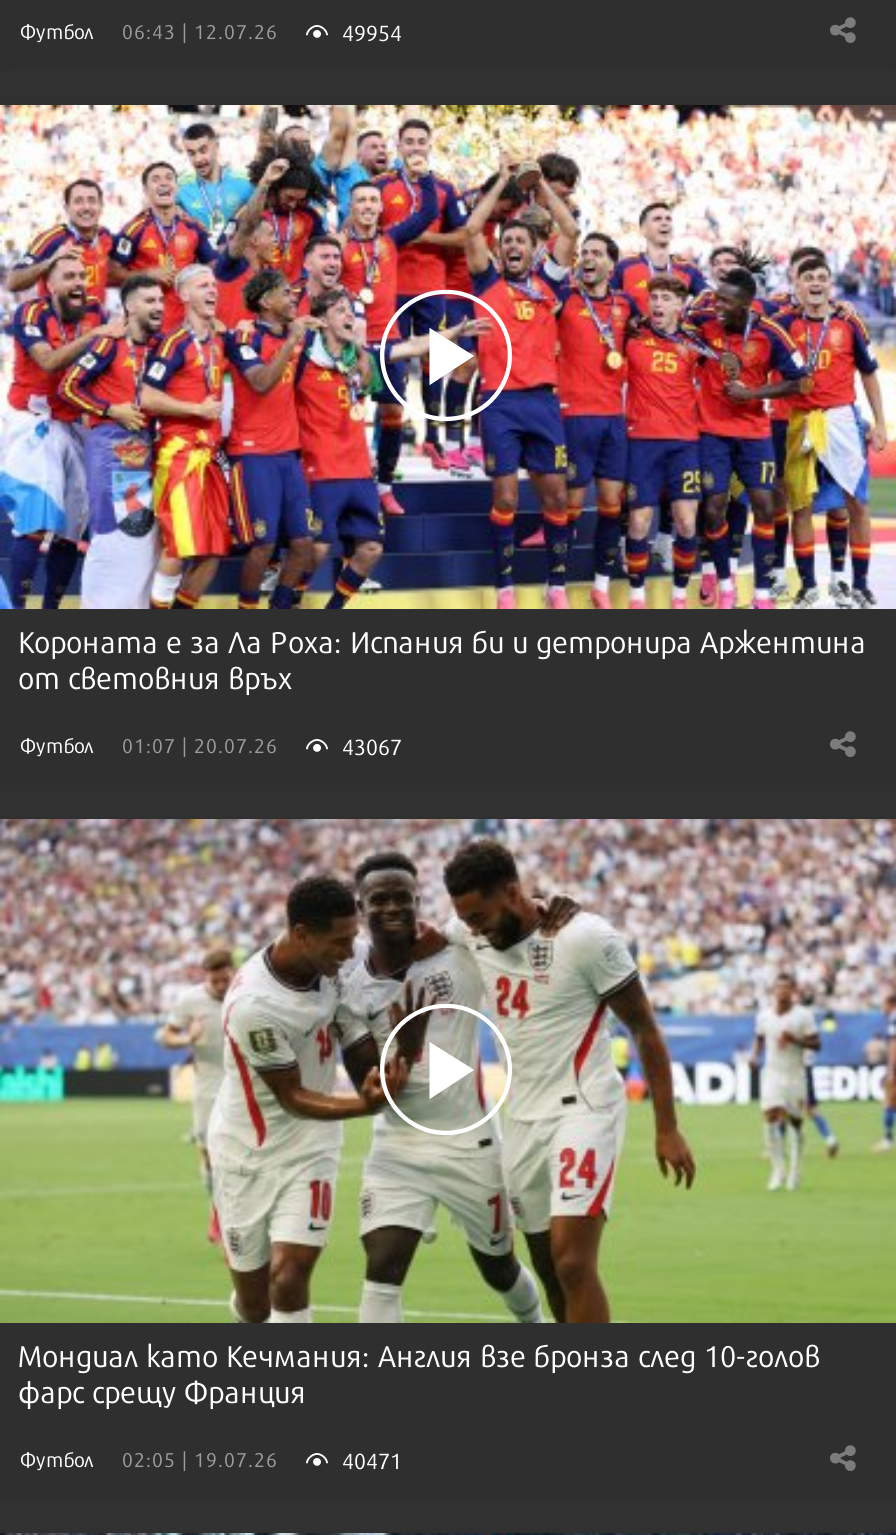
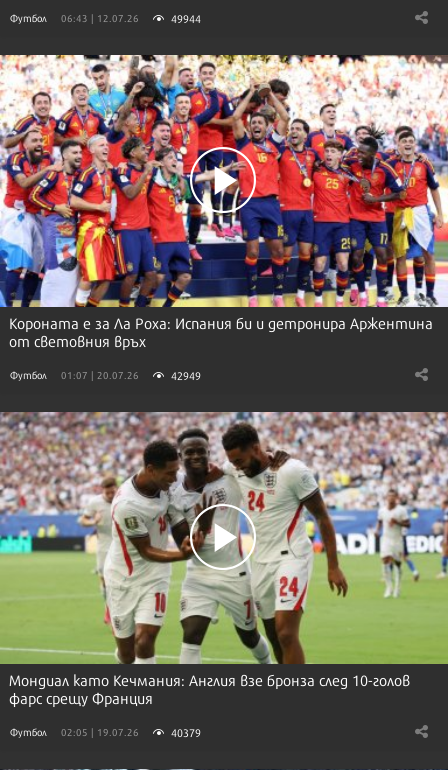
[336,15,402,47] 49954 -> [168,10,201,26] 49944
[336,729,402,761] 43067 -> [168,367,201,383] 42949
[336,1443,402,1475] 40471 -> [168,724,201,740] 40379

